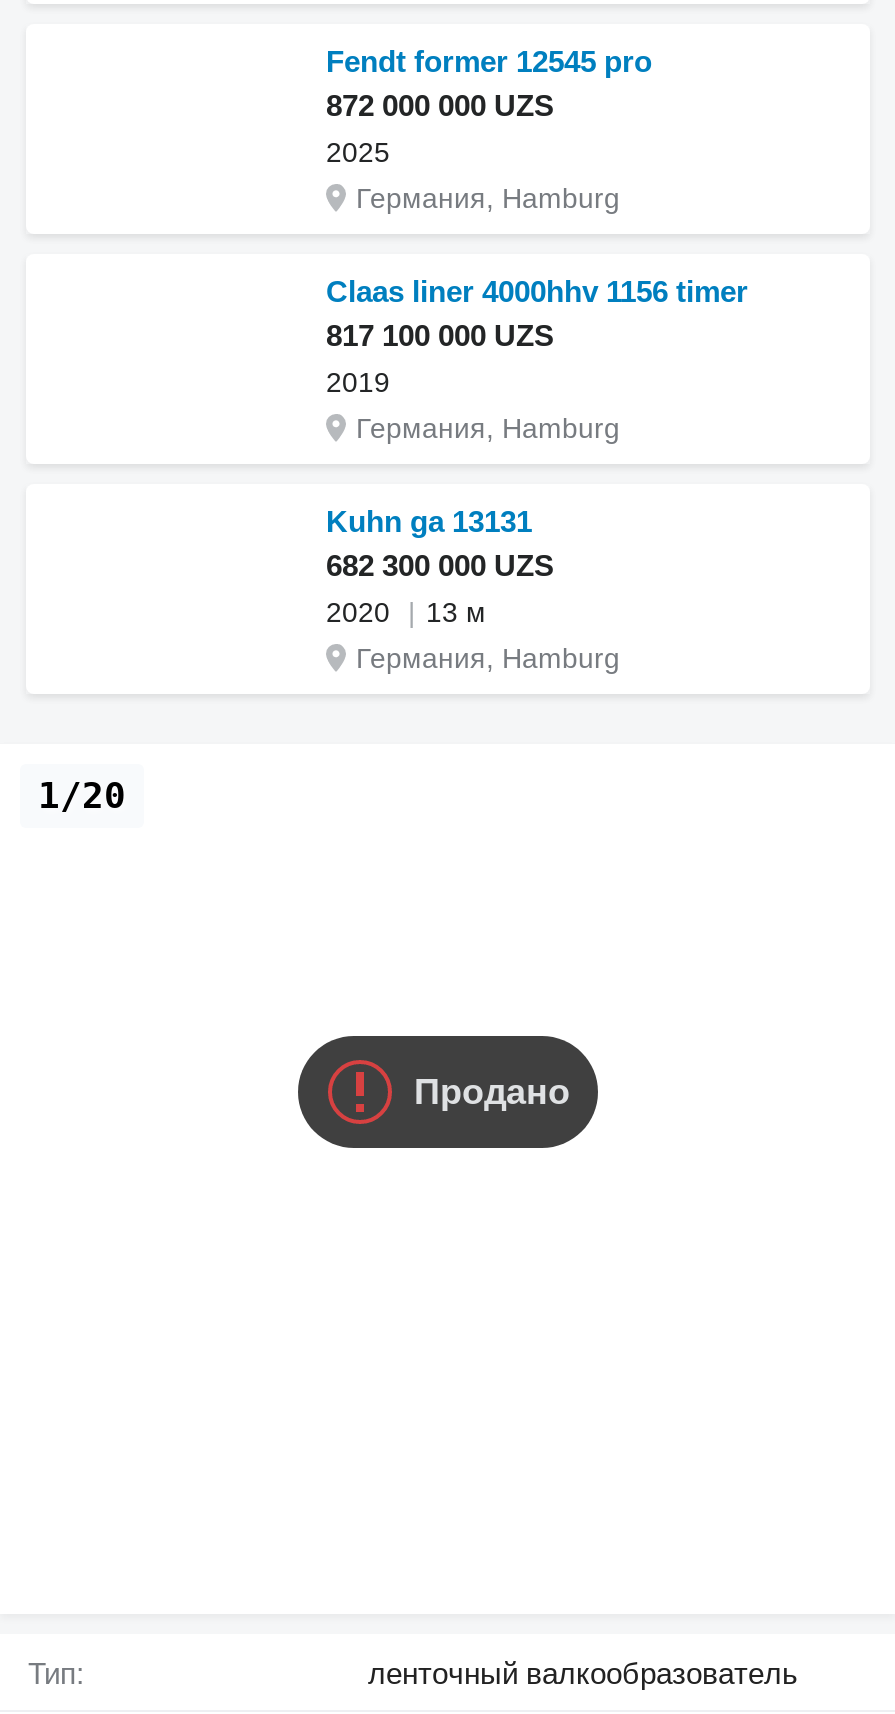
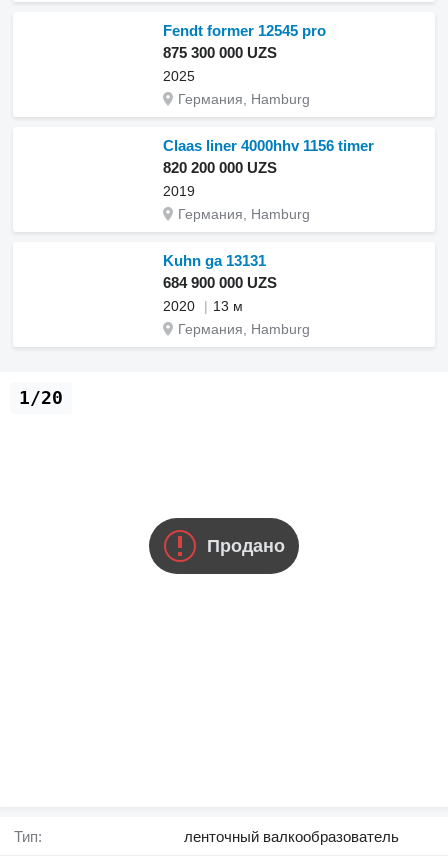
[326,88,554,122] 872 000 000 UZS -> [163,44,277,61] 875 300 000 UZS
[326,318,554,352] 817 100 000 UZS -> [163,159,277,176] 820 200 000 UZS
[326,548,554,582] 682 300 000 UZS -> [163,274,277,291] 684 900 000 UZS

